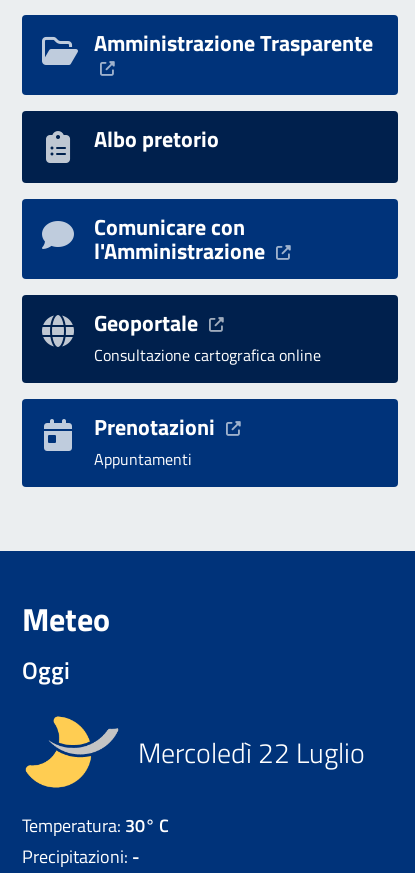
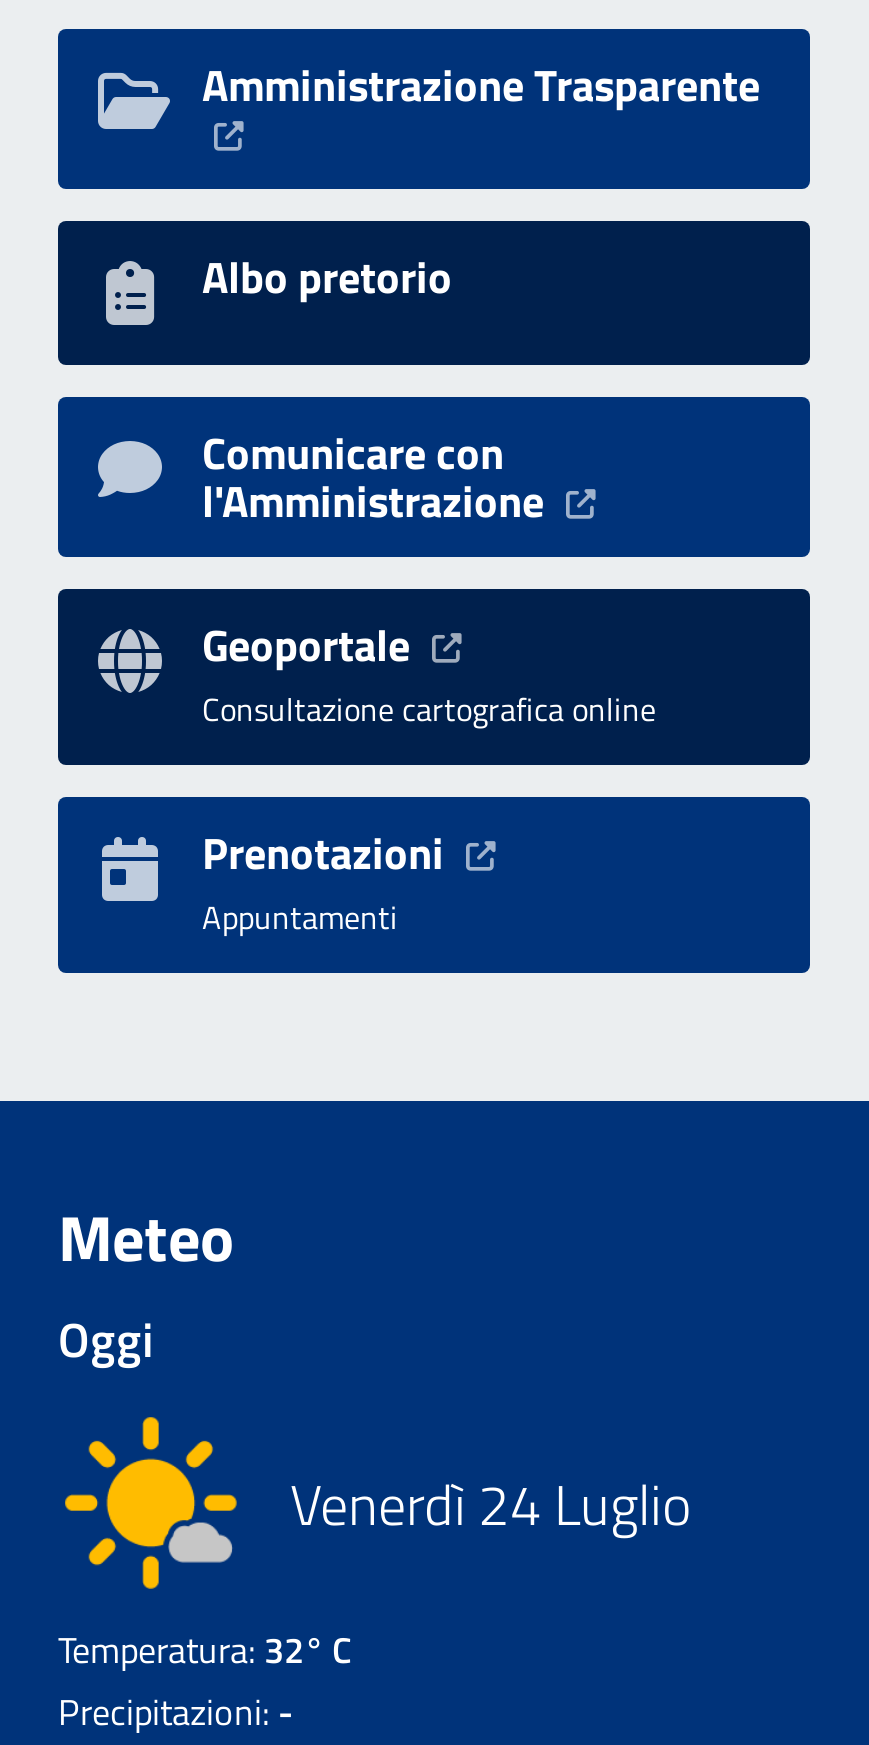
[22,709,169,839] [image] | Temperatura: 30° C -> [58,1415,352,1677] [image] | Temperatura: 32° C
[138,731,365,774] Mercoledì 22 Luglio -> [290,1460,692,1546] Venerdì 24 Luglio

